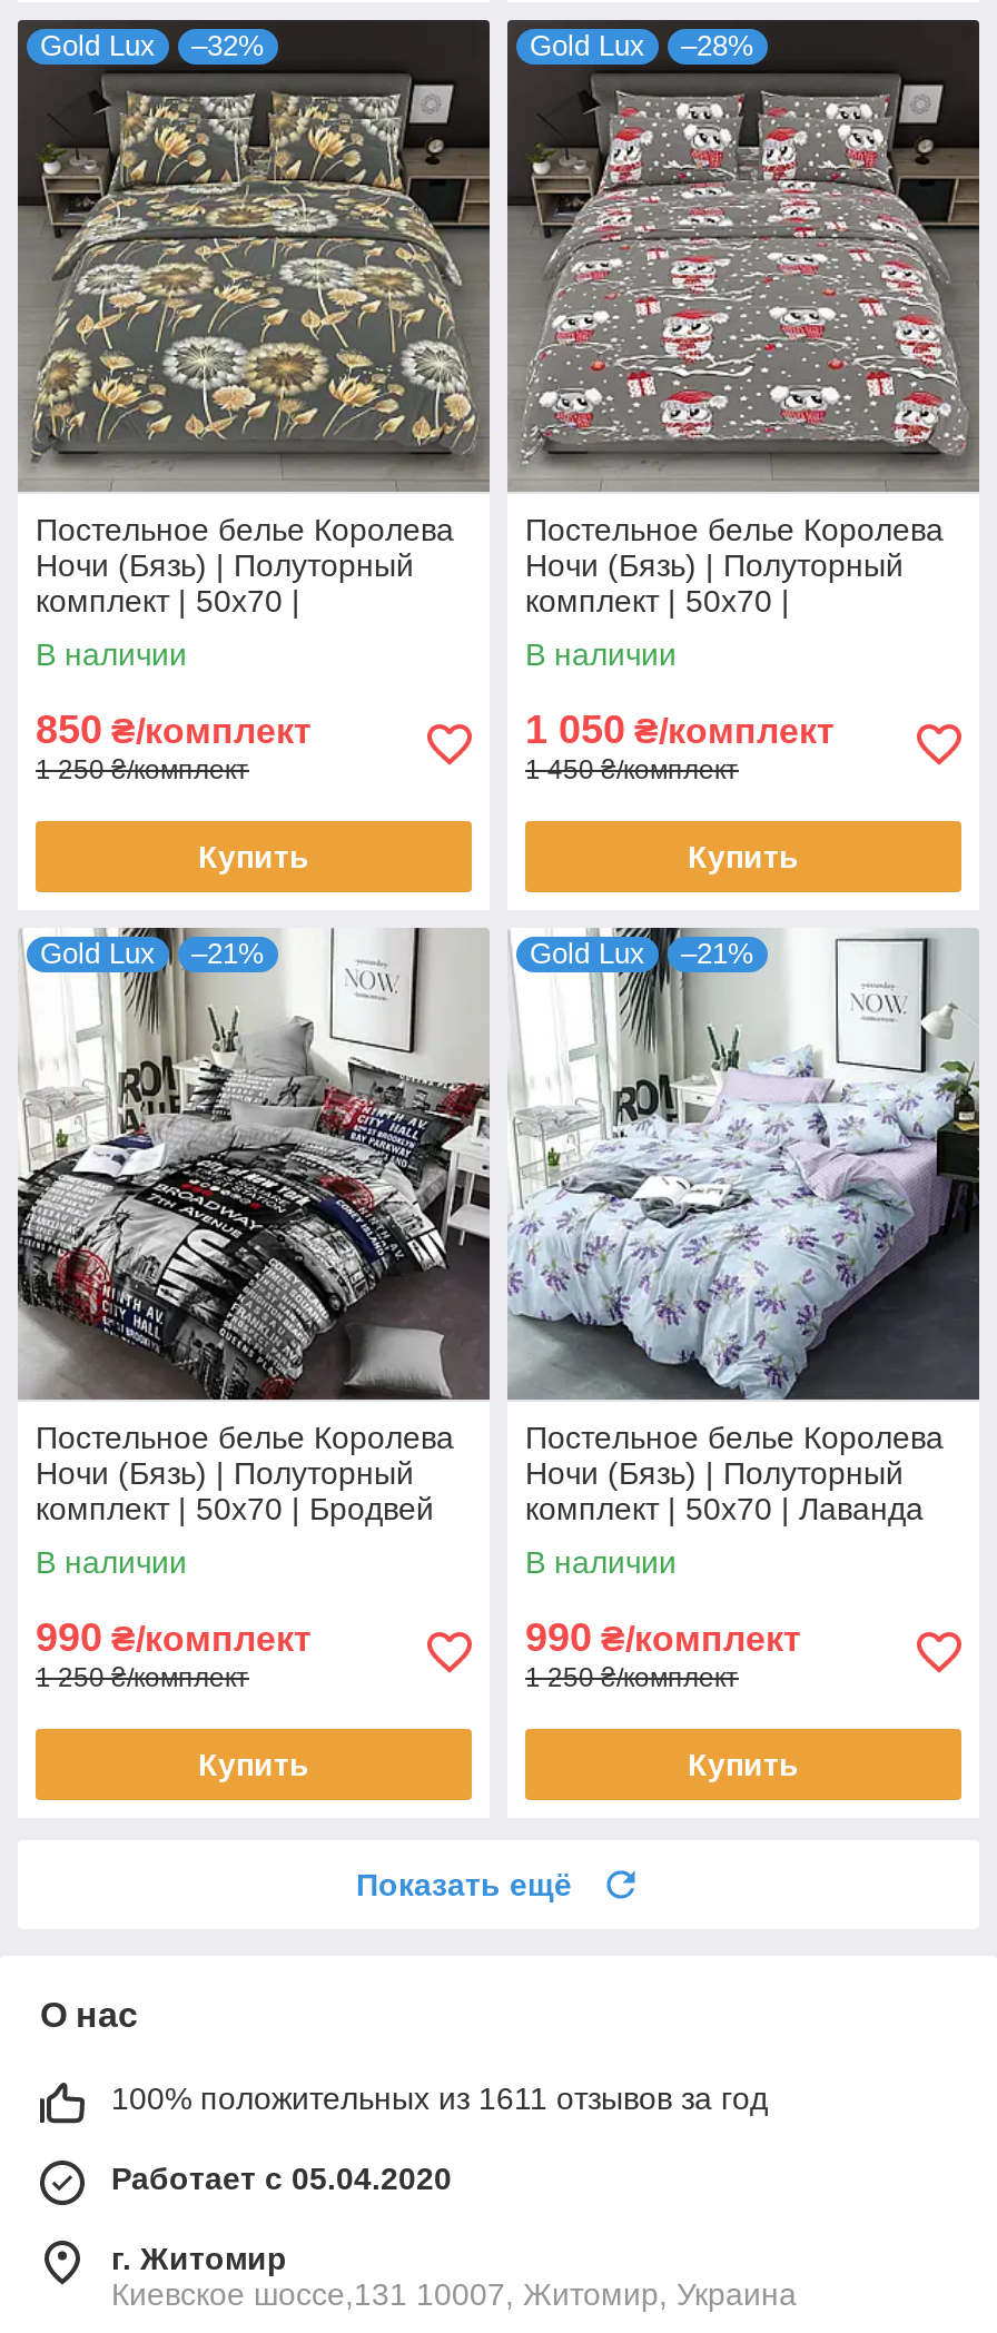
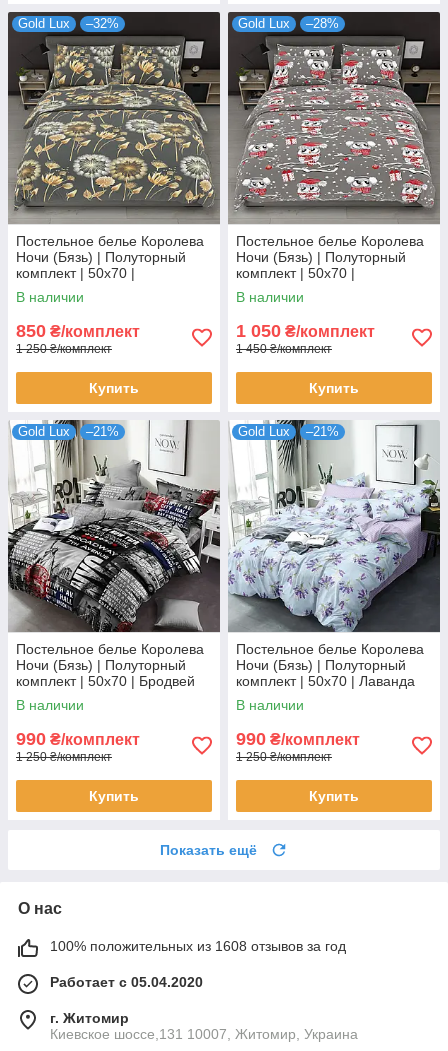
[111,2080,768,2116] 100% положительных из 1611 отзывов за год -> [50,938,346,954] 100% положительных из 1608 отзывов за год

